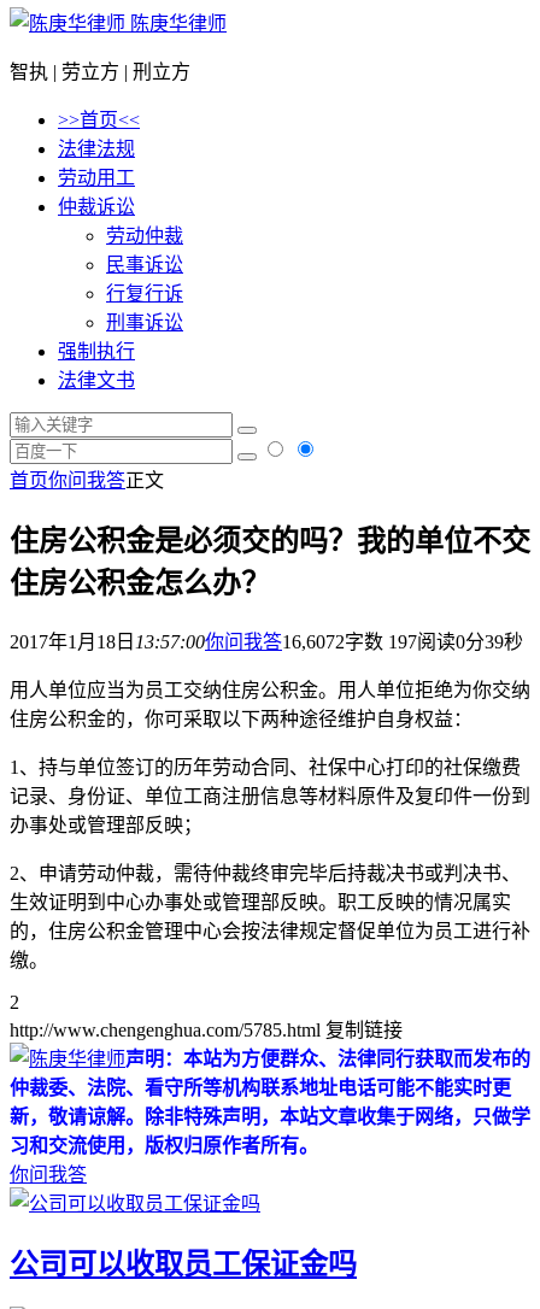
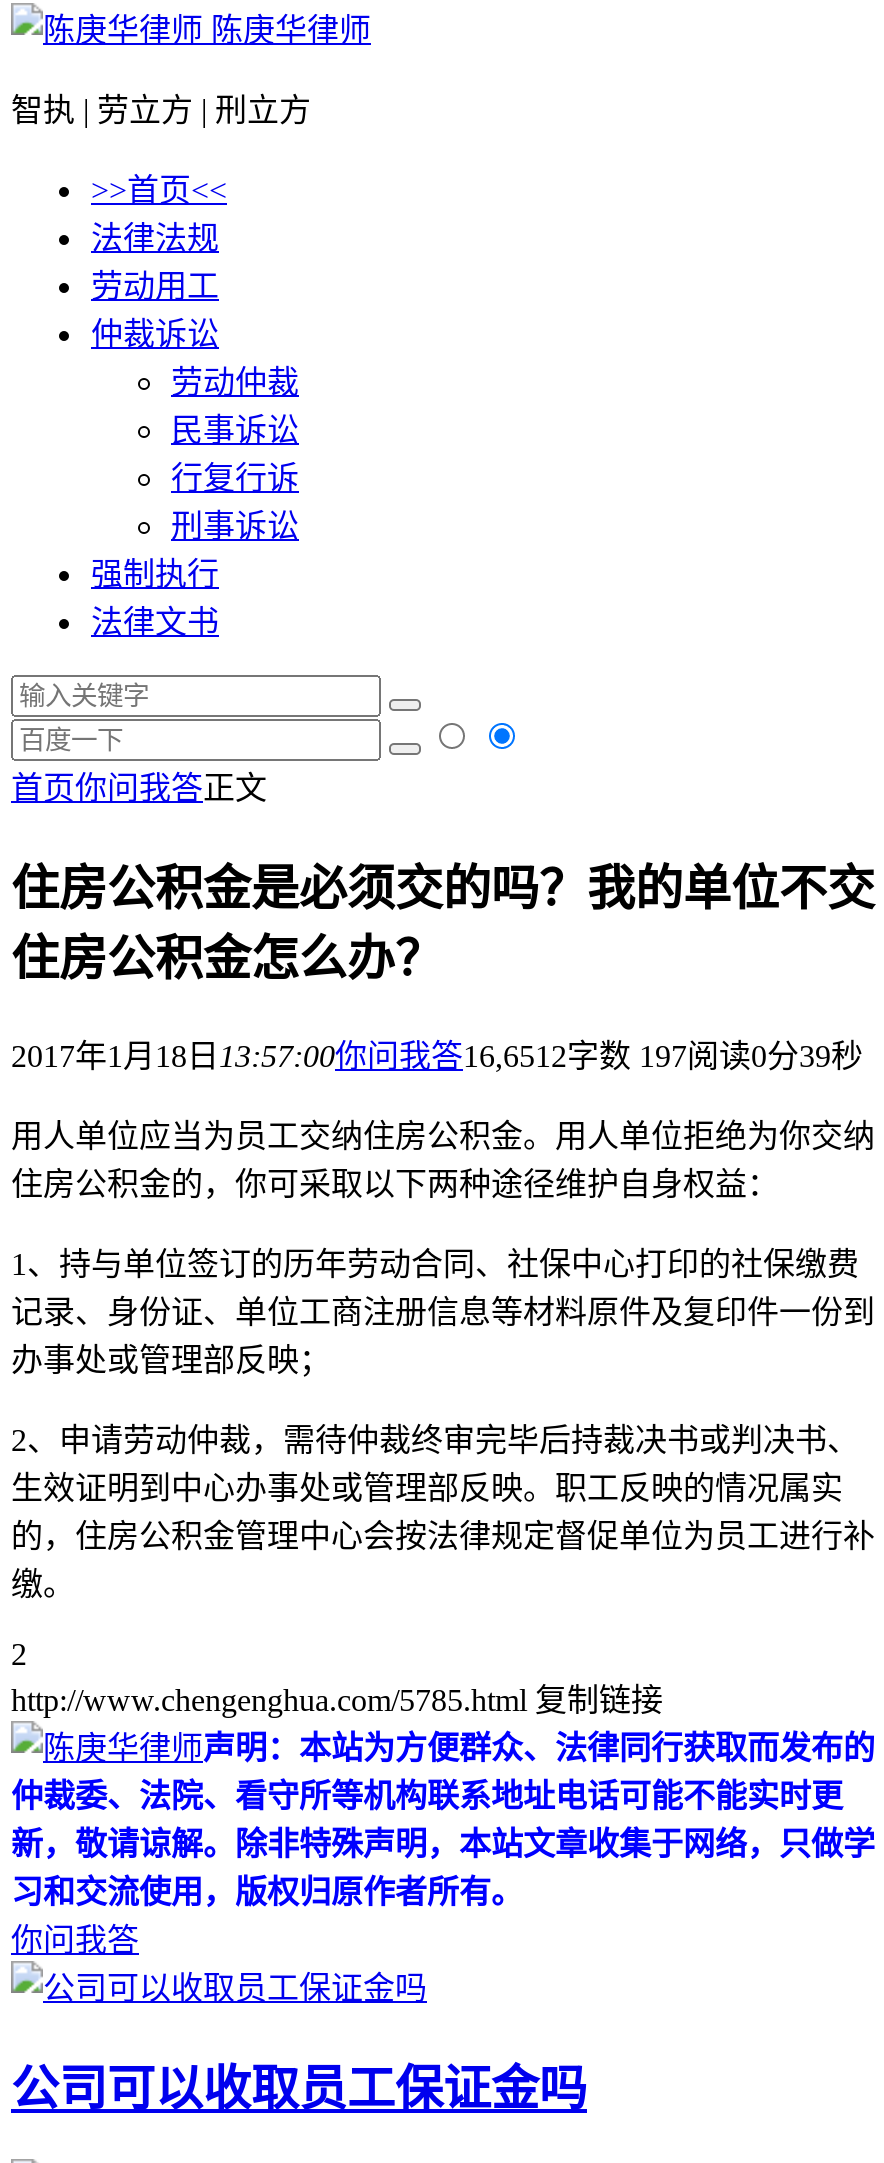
[10,631,523,652] 2017年1月18日13:57:00你问我答16,607 2字数 197阅读0分39秒 -> [11,1039,863,1073] 2017年1月18日13:57:00你问我答16,651 2字数 197阅读0分39秒

